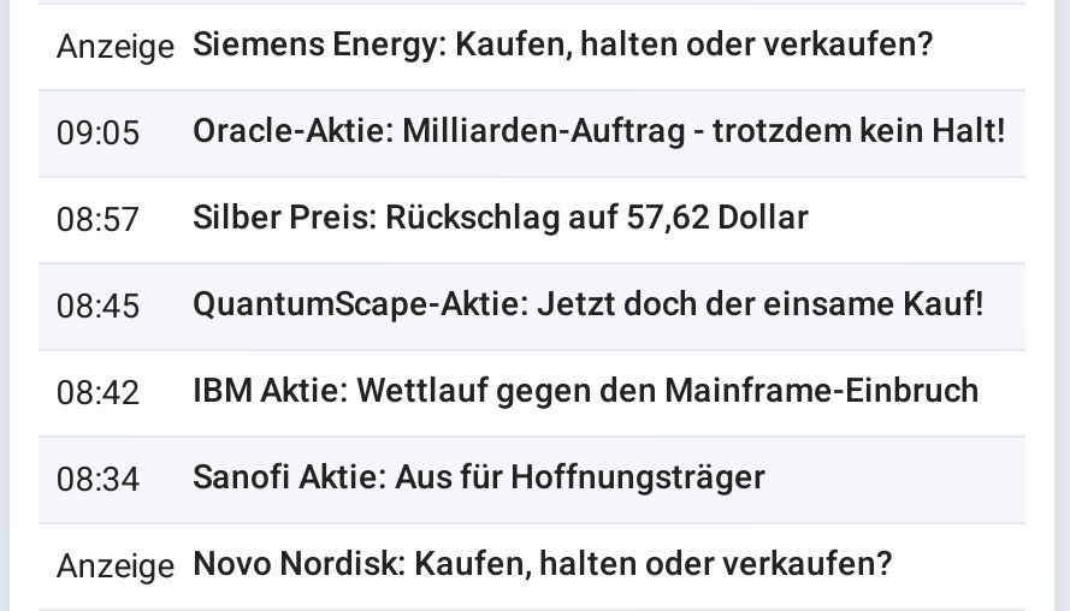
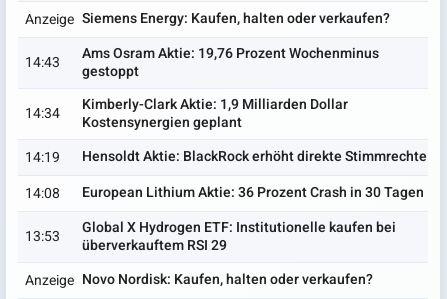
[56,106,1006,159] 09:05 | Oracle-Aktie: Milliarden-Auftrag - trotzdem kein Halt! -> [25,43,379,82] 14:43 | Ams Osram Aktie: 19,76 Prozent Wochenminus | gestoppt
[56,192,809,245] 08:57 | Silber Preis: Rückschlag auf 57,62 Dollar -> [25,94,348,133] 14:34 | Kimberly-Clark Aktie: 1,9 Milliarden Dollar | Kostensynergien geplant
[56,279,985,332] 08:45 | QuantumScape-Aktie: Jetzt doch der einsame Kauf! -> [25,146,427,168] 14:19 | Hensoldt Aktie: BlackRock erhöht direkte Stimmrechte
[56,366,980,419] 08:42 | IBM Aktie: Wettlauf gegen den Mainframe-Einbruch -> [25,182,424,204] 14:08 | European Lithium Aktie: 36 Prozent Crash in 30 Tagen
[56,452,765,505] 08:34 | Sanofi Aktie: Aus für Hoffnungsträger -> [25,217,396,256] 13:53 | Global X Hydrogen ETF: Institutionelle kaufen bei | überverkauftem RSI 29

